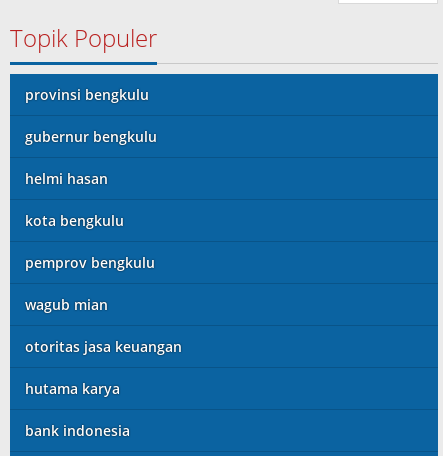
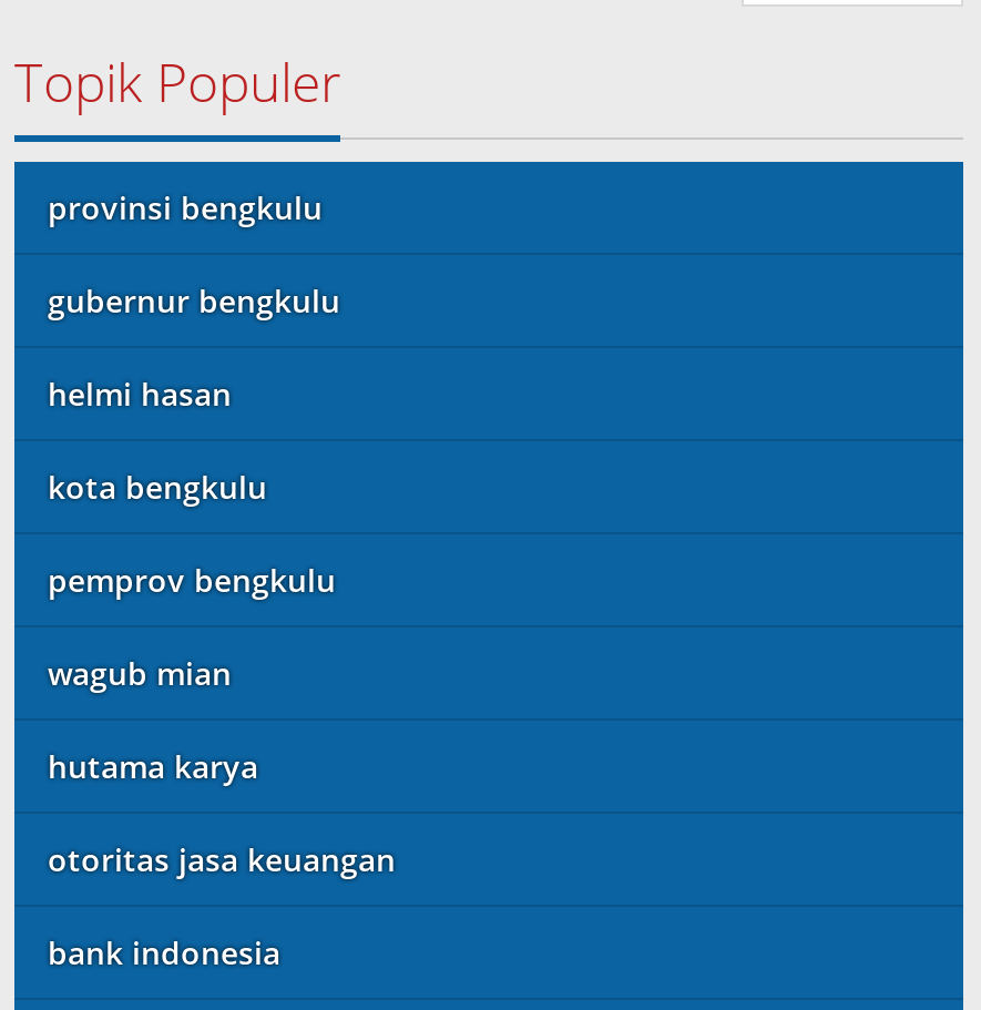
moved [25,337,182,356] -> [48,839,396,882]: otoritas jasa keuangan
moved [25,379,120,398] -> [48,746,258,788]: hutama karya

